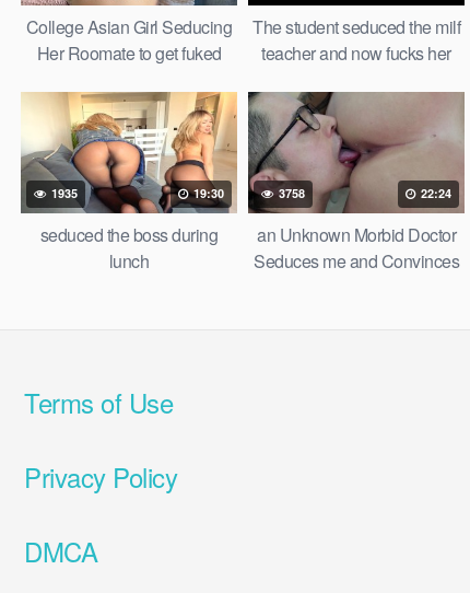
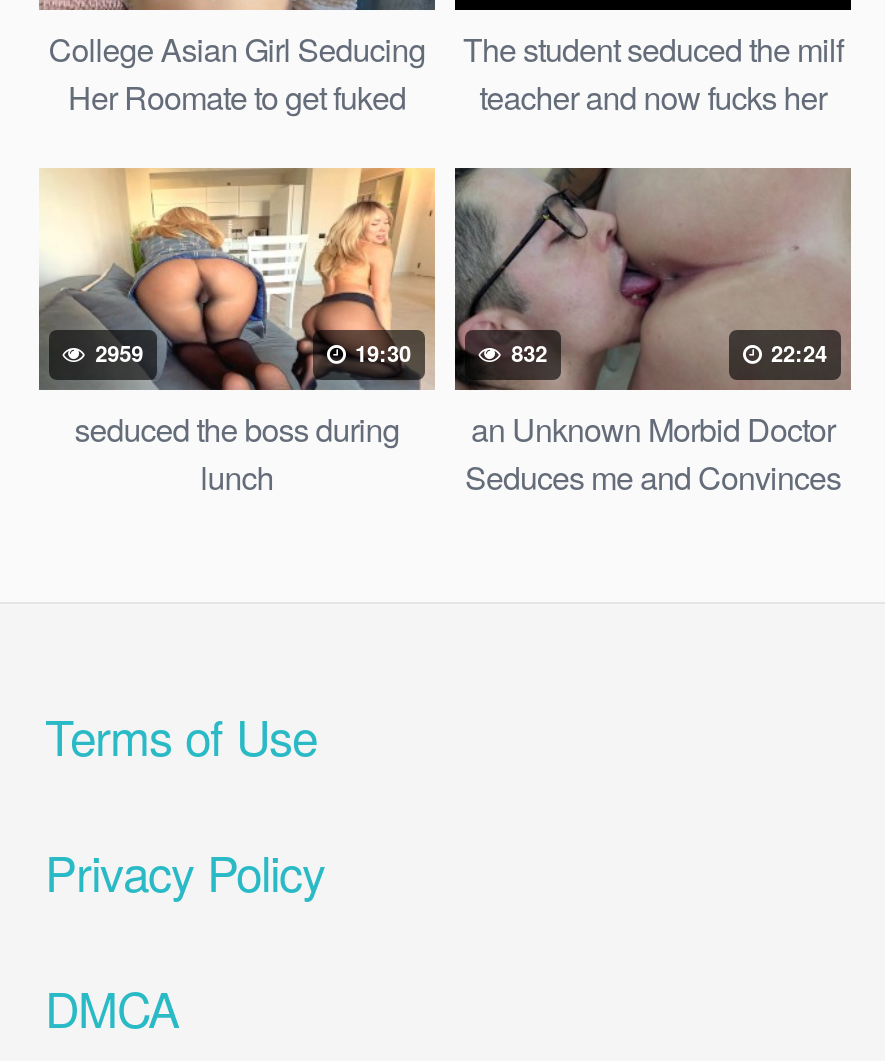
[48,185,78,202] 1935 -> [89,338,143,368] 2959
[276,185,305,202] 3758 -> [505,338,547,368] 832

